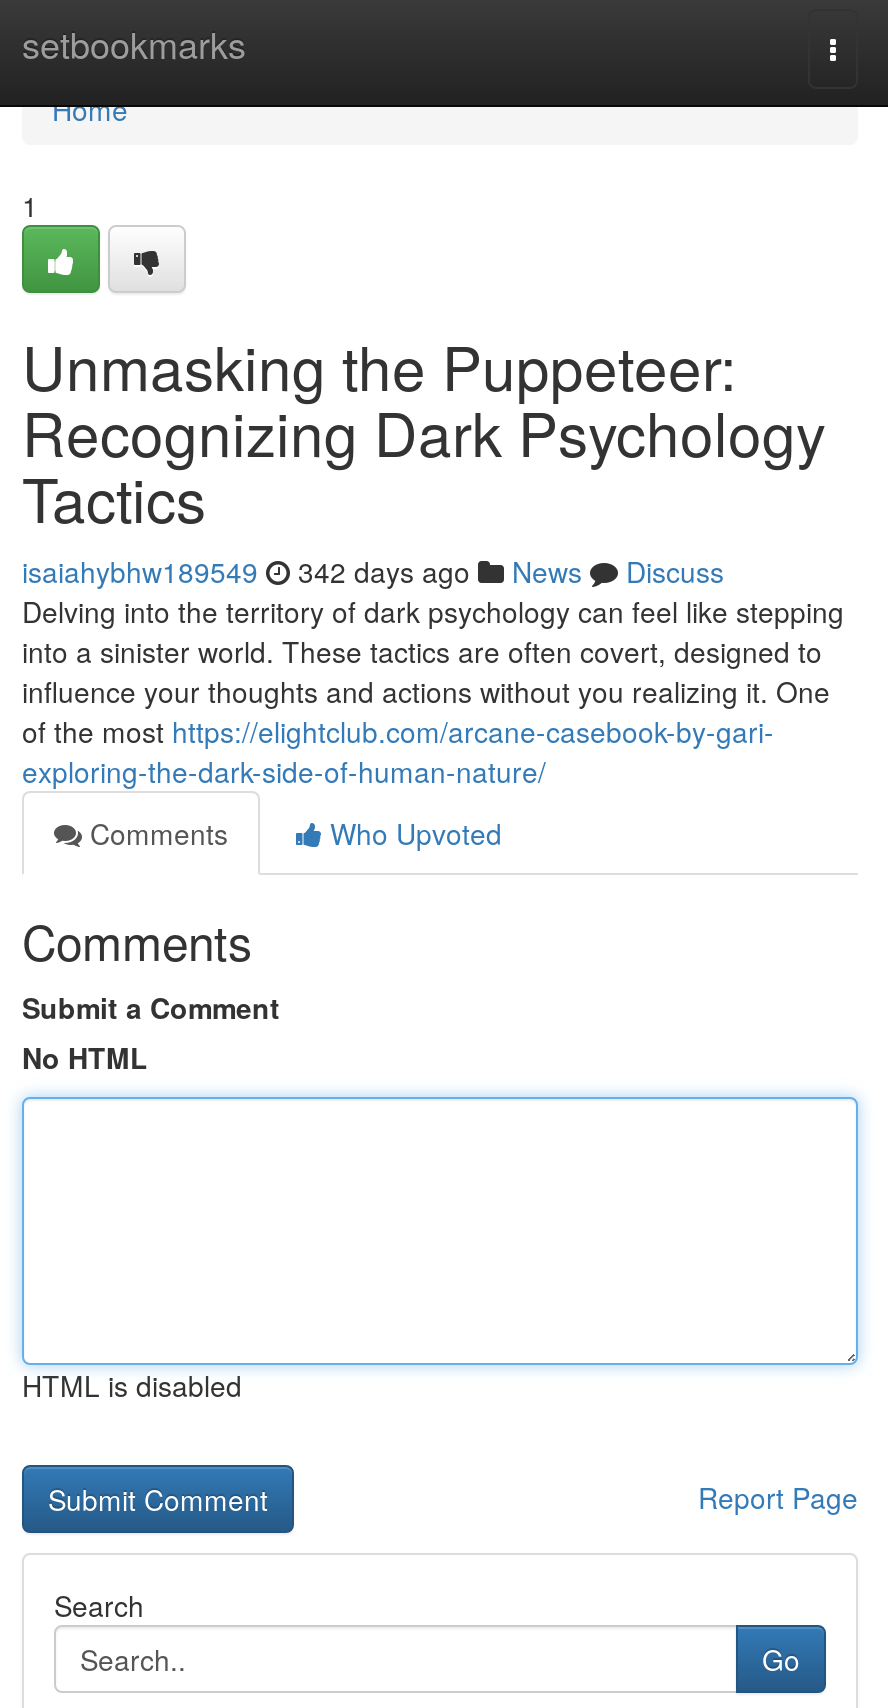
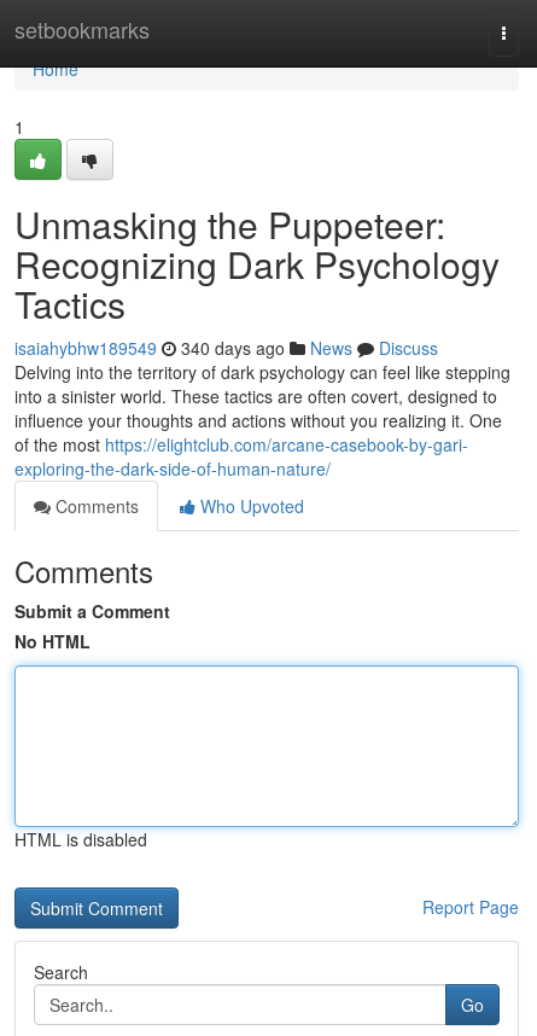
[22,551,724,591] isaiahybhw189549 342 days ago News Discuss -> [14,336,438,360] isaiahybhw189549 340 days ago News Discuss

